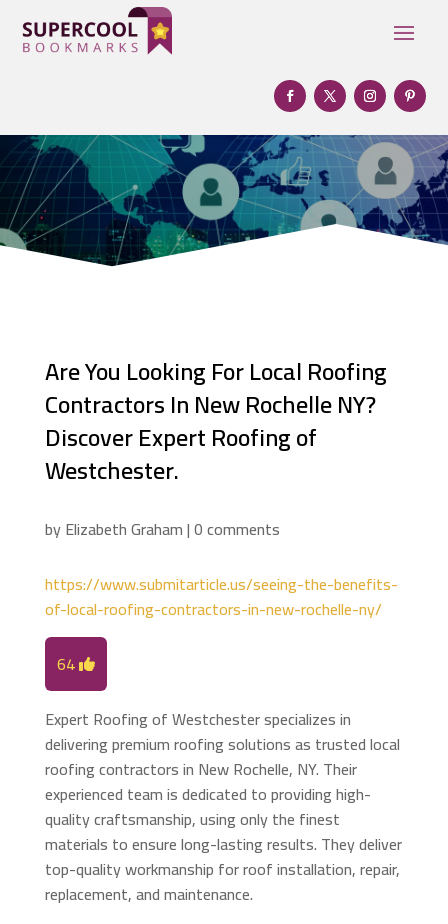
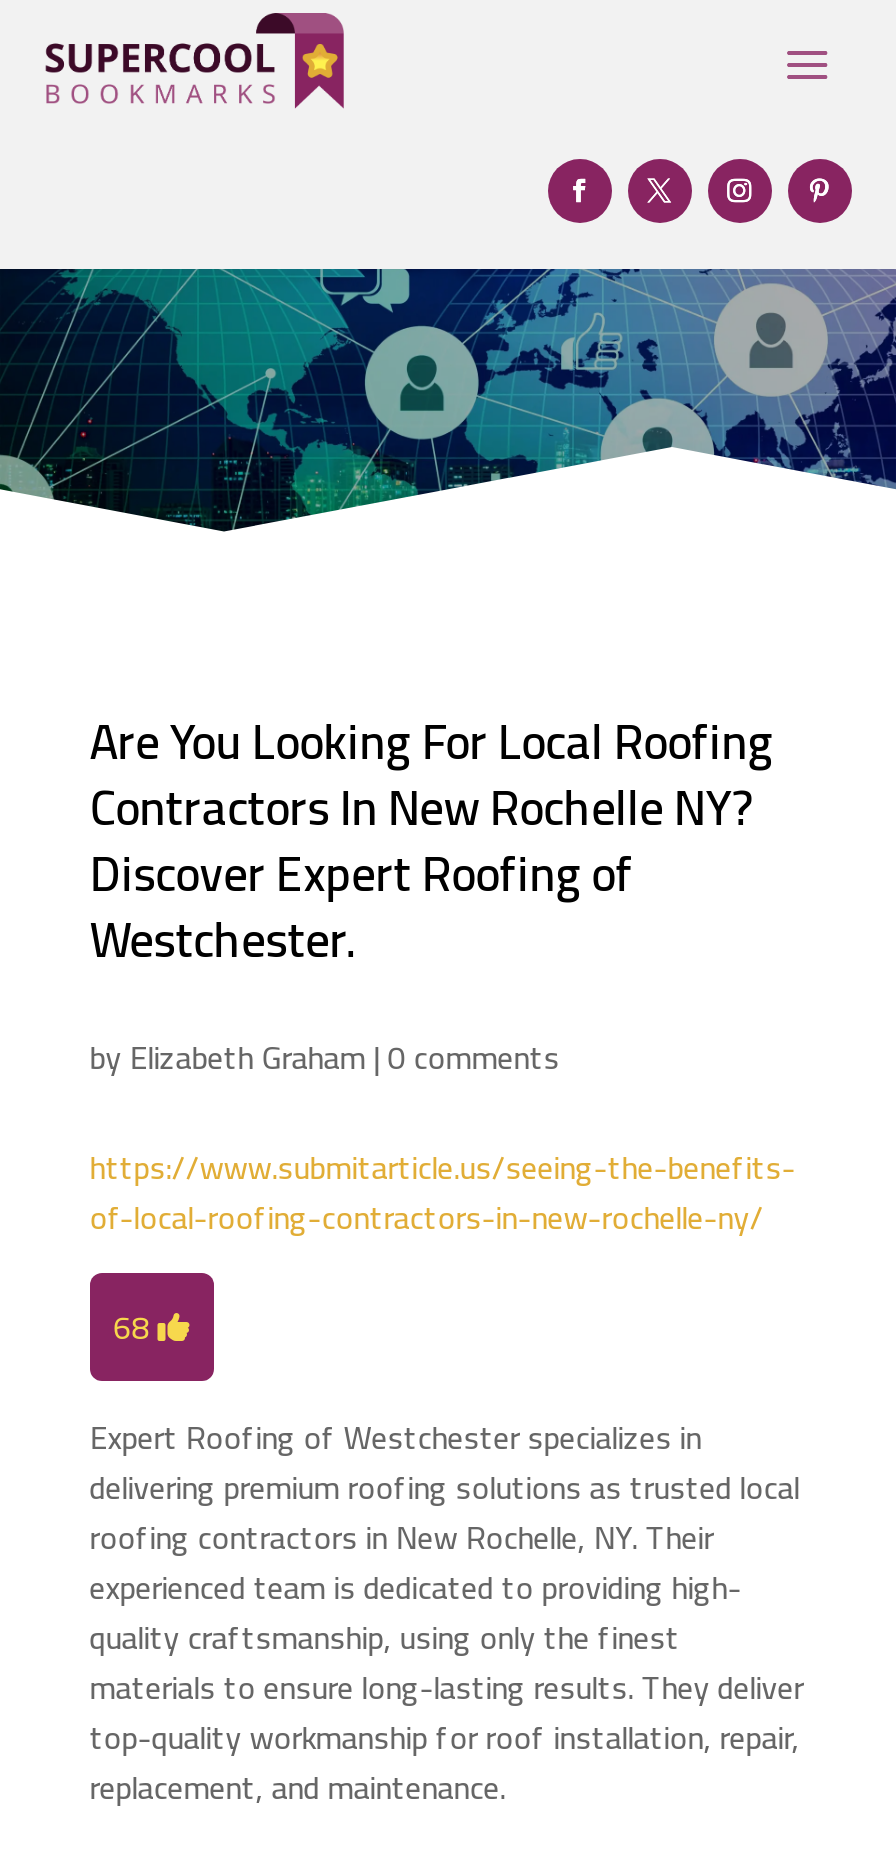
[57,649,79,679] 64 -> [114,1298,158,1358] 68

